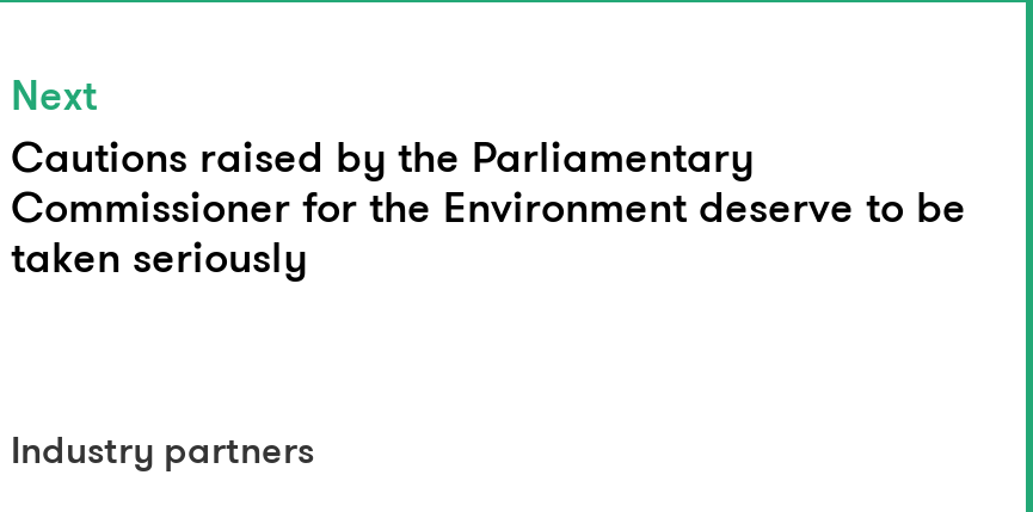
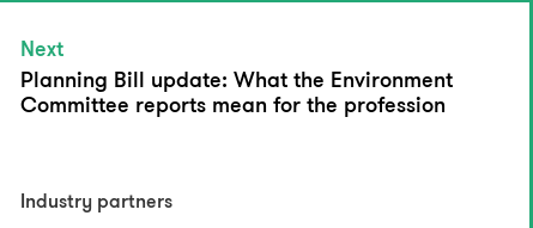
[11,139,966,285] Cautions raised by the Parliamentary | Commissioner for the Environment deserve to be | taken seriously -> [20,71,453,119] Planning Bill update: What the Environment | Committee reports mean for the profession

